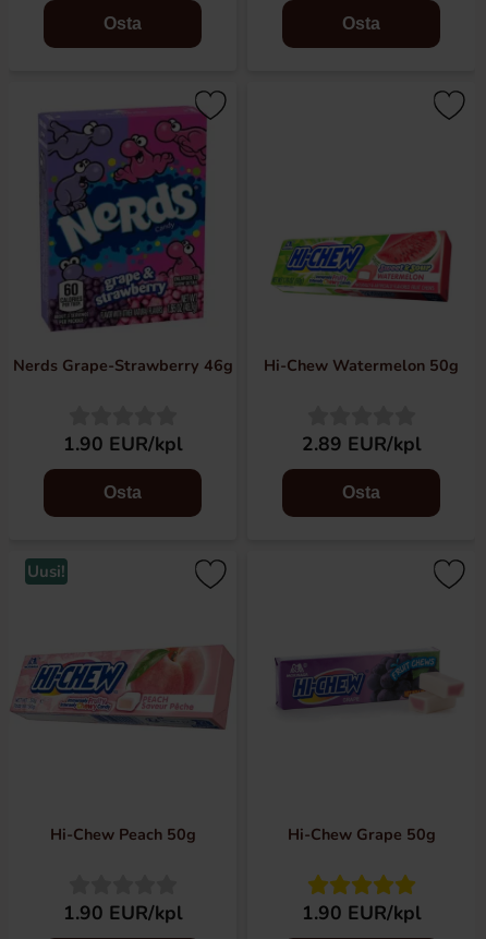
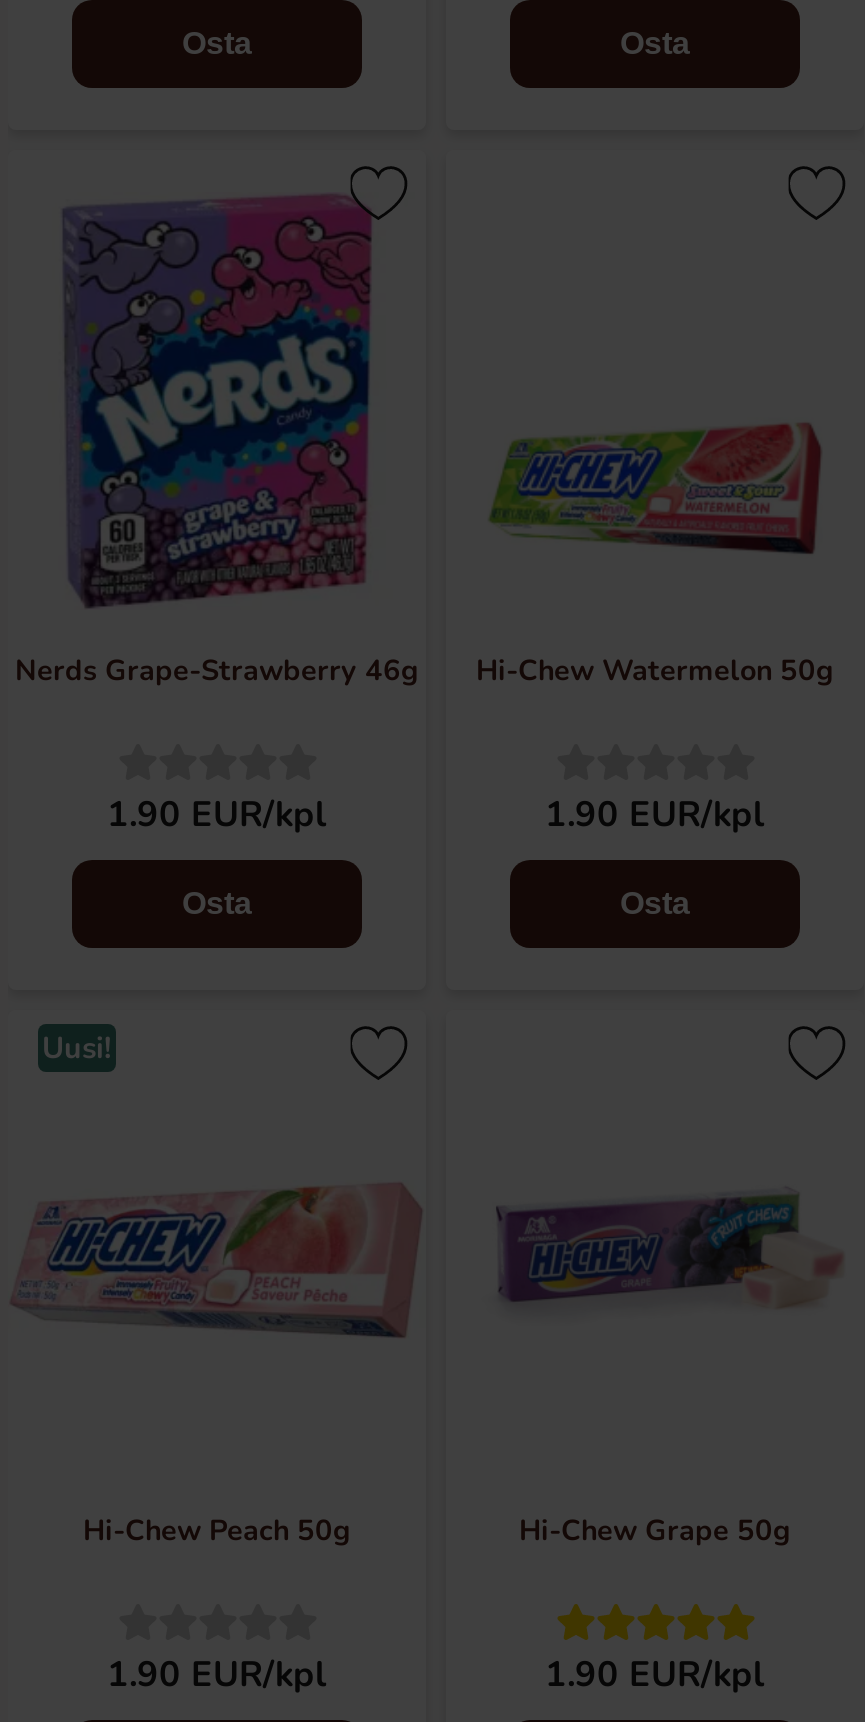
[301,431,421,457] 2.89 EUR/kpl -> [545,790,765,838] 1.90 EUR/kpl

